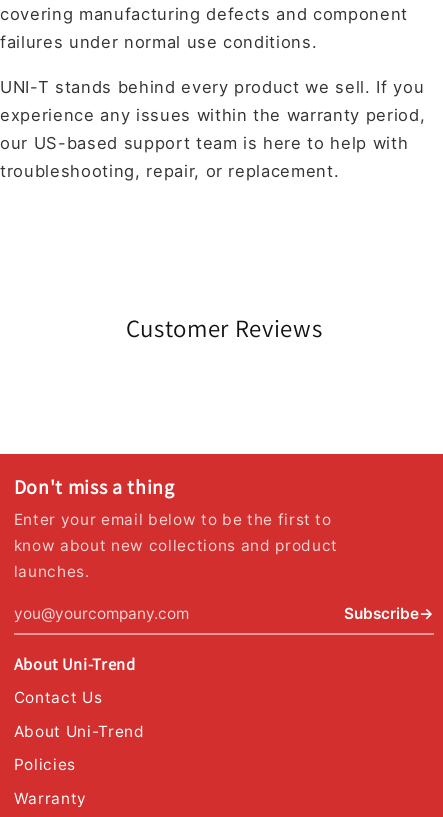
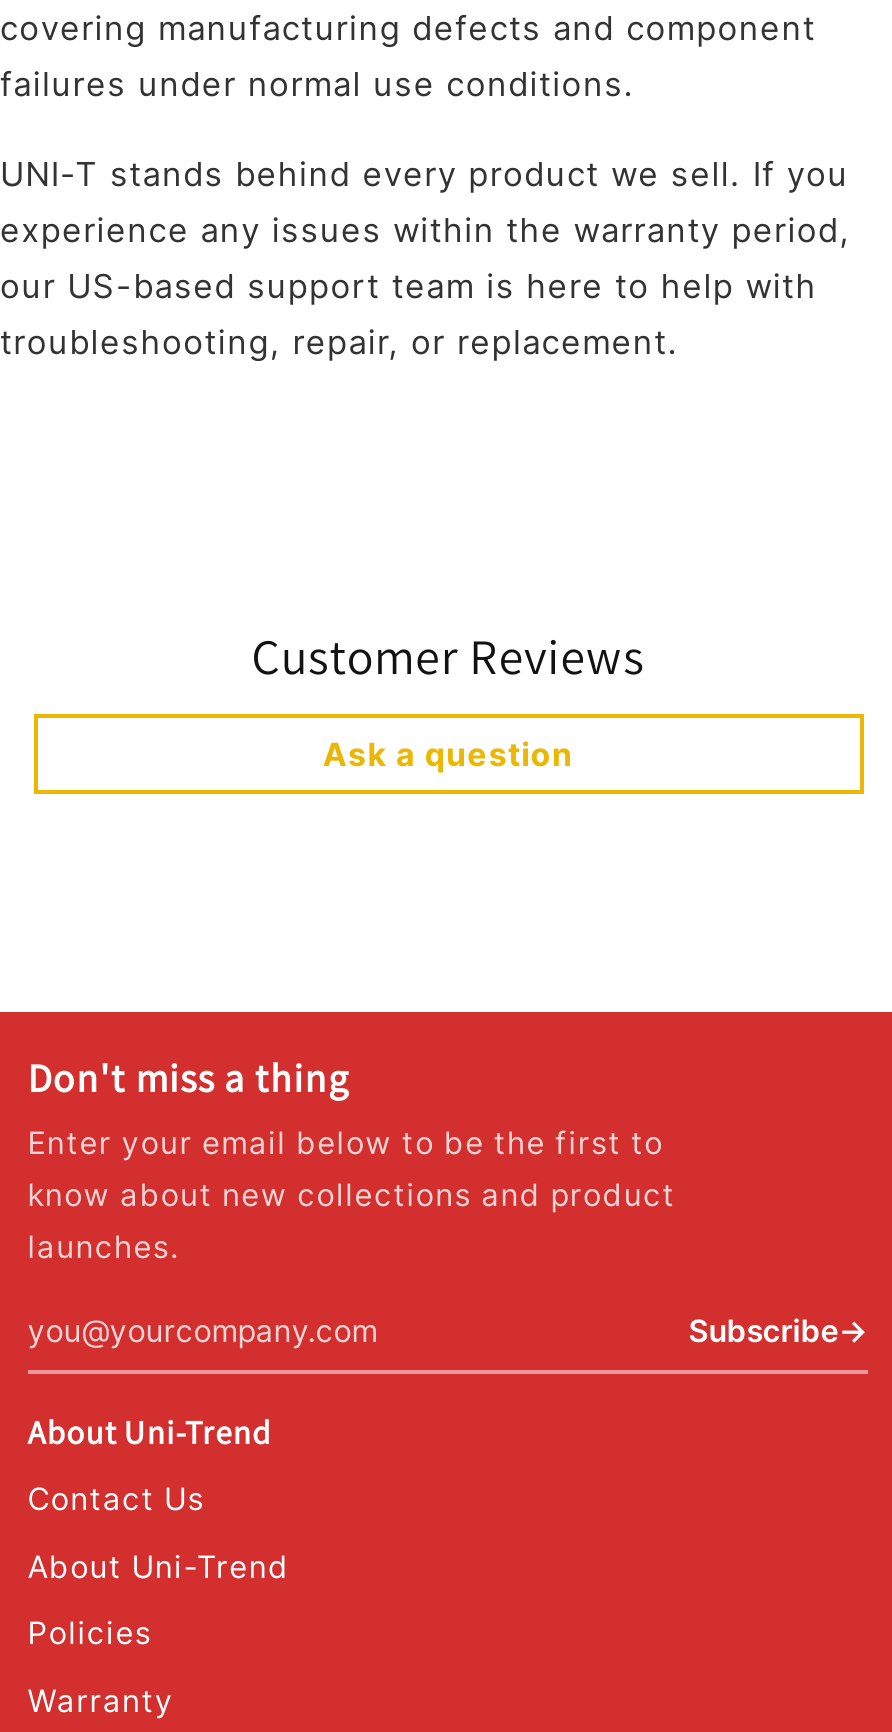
none -> [323,734,573,774] Ask a question

